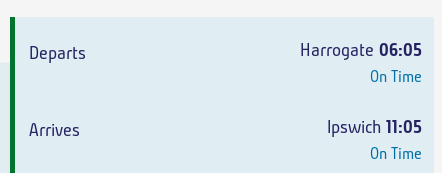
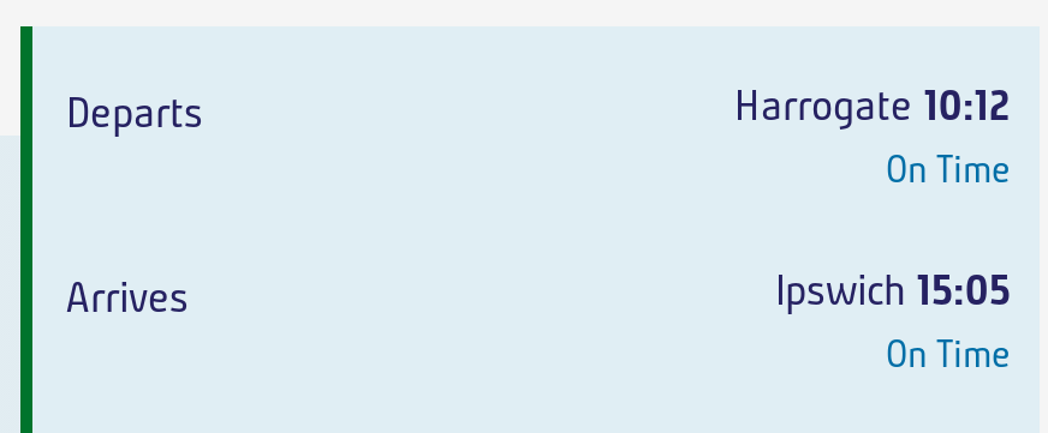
[300,39,422,61] Harrogate 06:05 -> [734,79,1011,132] Harrogate 10:12
[327,116,422,138] Ipswich 11:05 -> [775,264,1011,317] Ipswich 15:05

